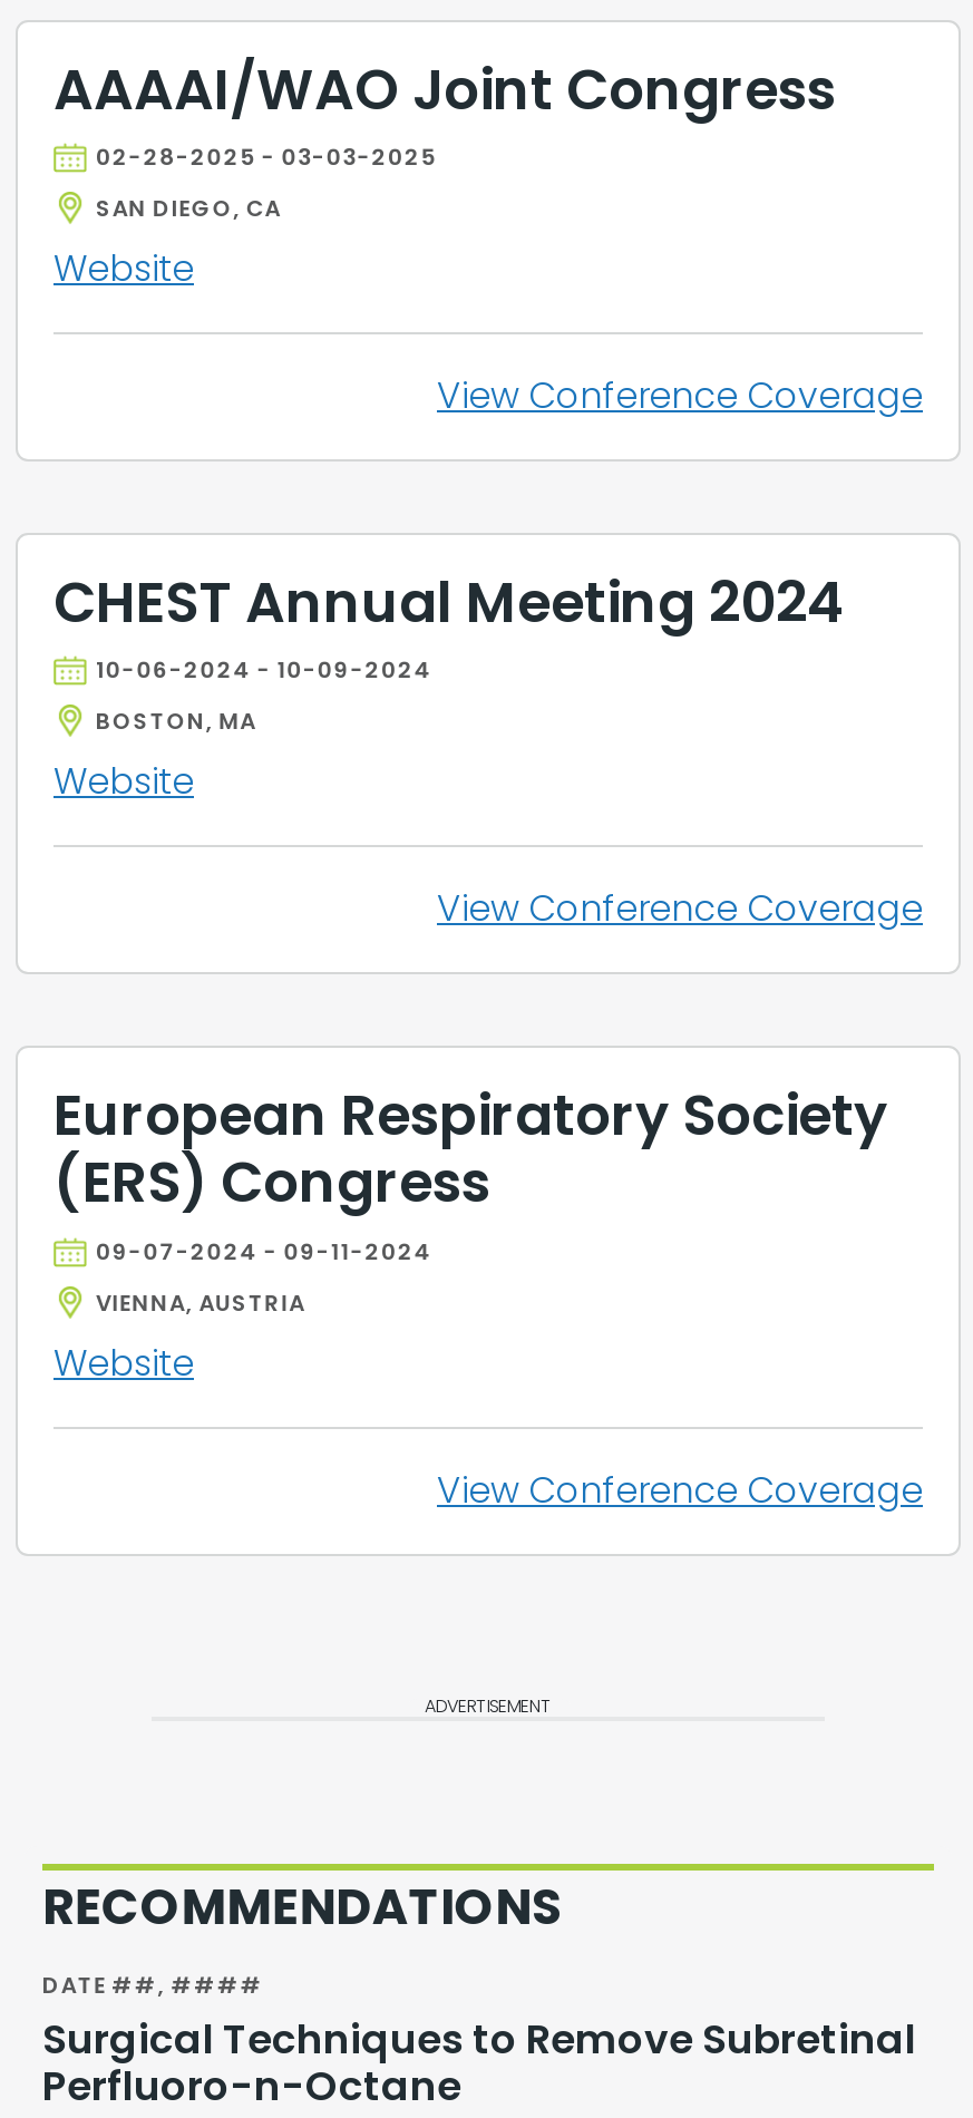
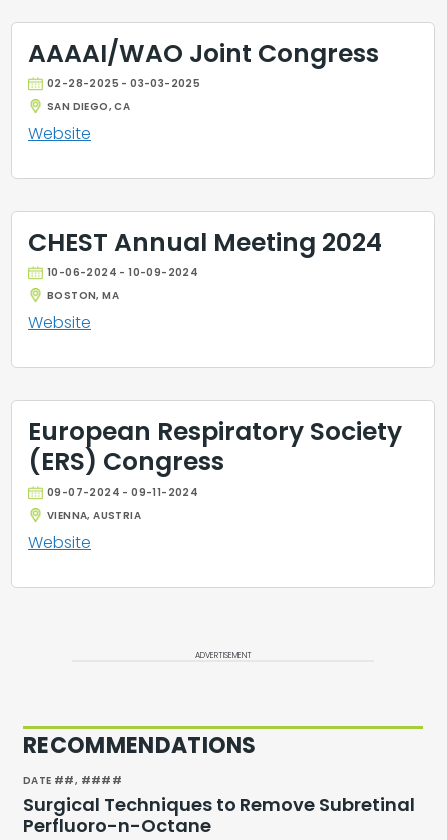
[437,370,923,422] View Conference Coverage -> none
[437,884,923,935] View Conference Coverage -> none
[437,1464,923,1515] View Conference Coverage -> none

